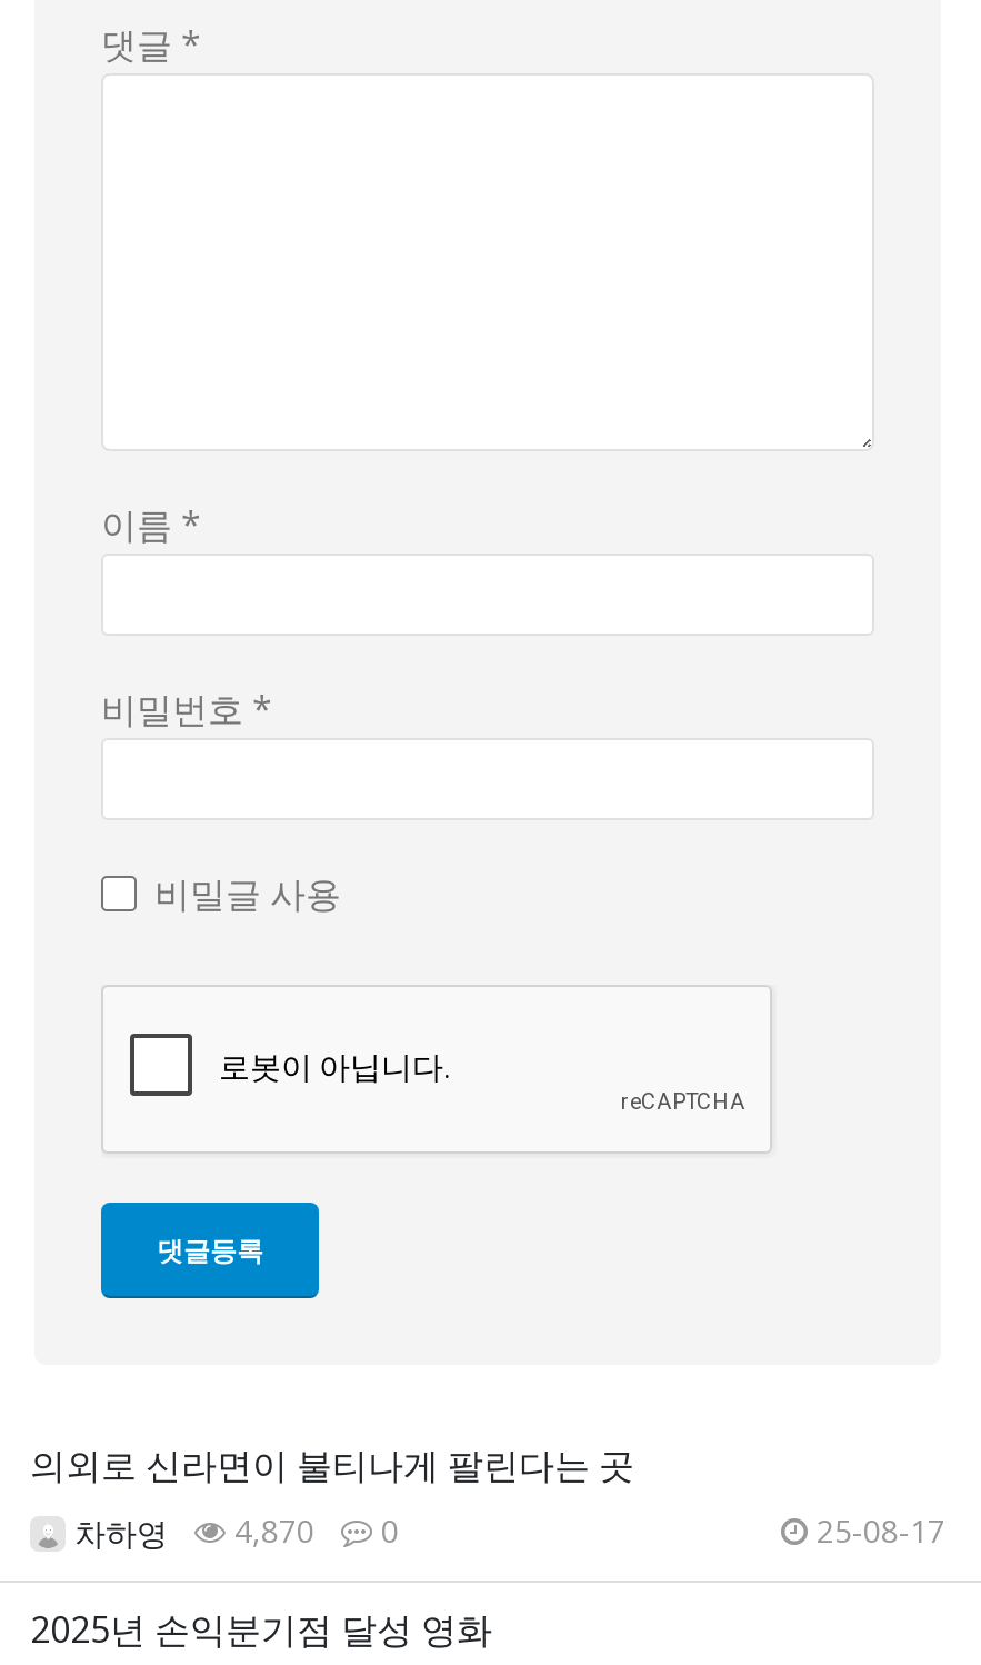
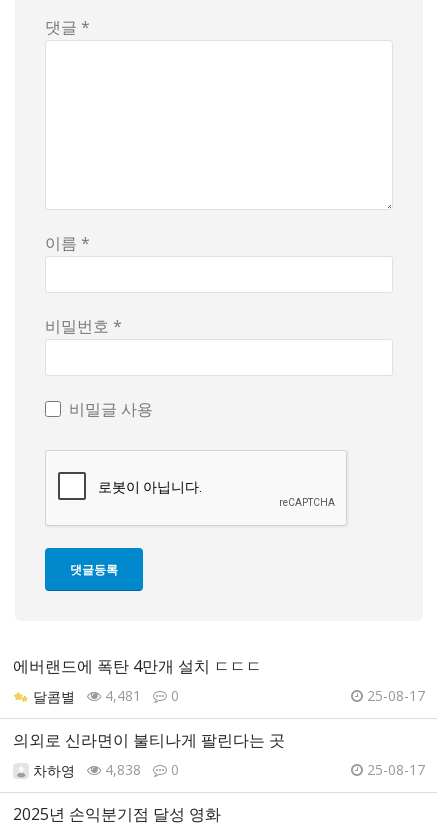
none -> [13,655,425,706] 에버랜드에 폭탄 4만개 설치 ㄷㄷㄷ | 달콤별 | 4,481 | 0 | 25-08-17
[74,1509,399,1554] 차하영 4,870 0 -> [33,760,179,780] 차하영 4,838 0

